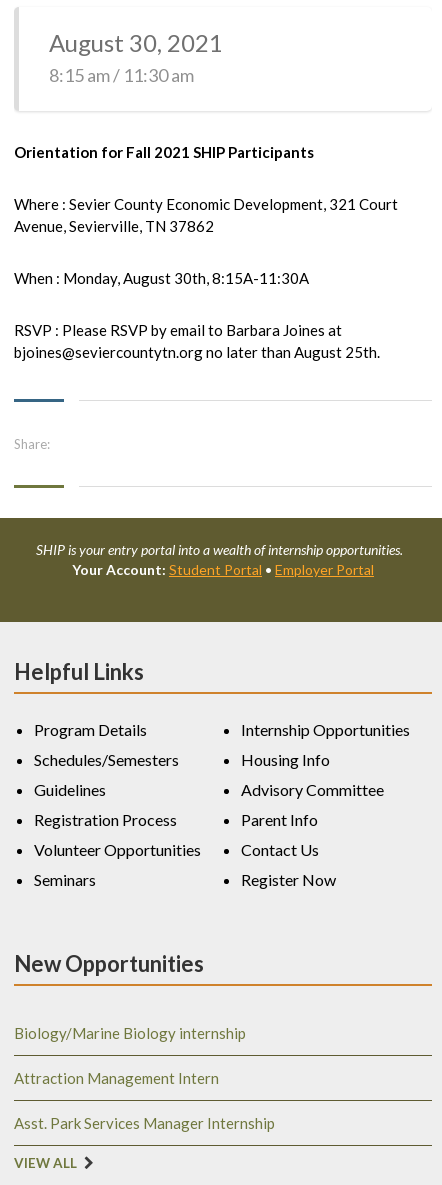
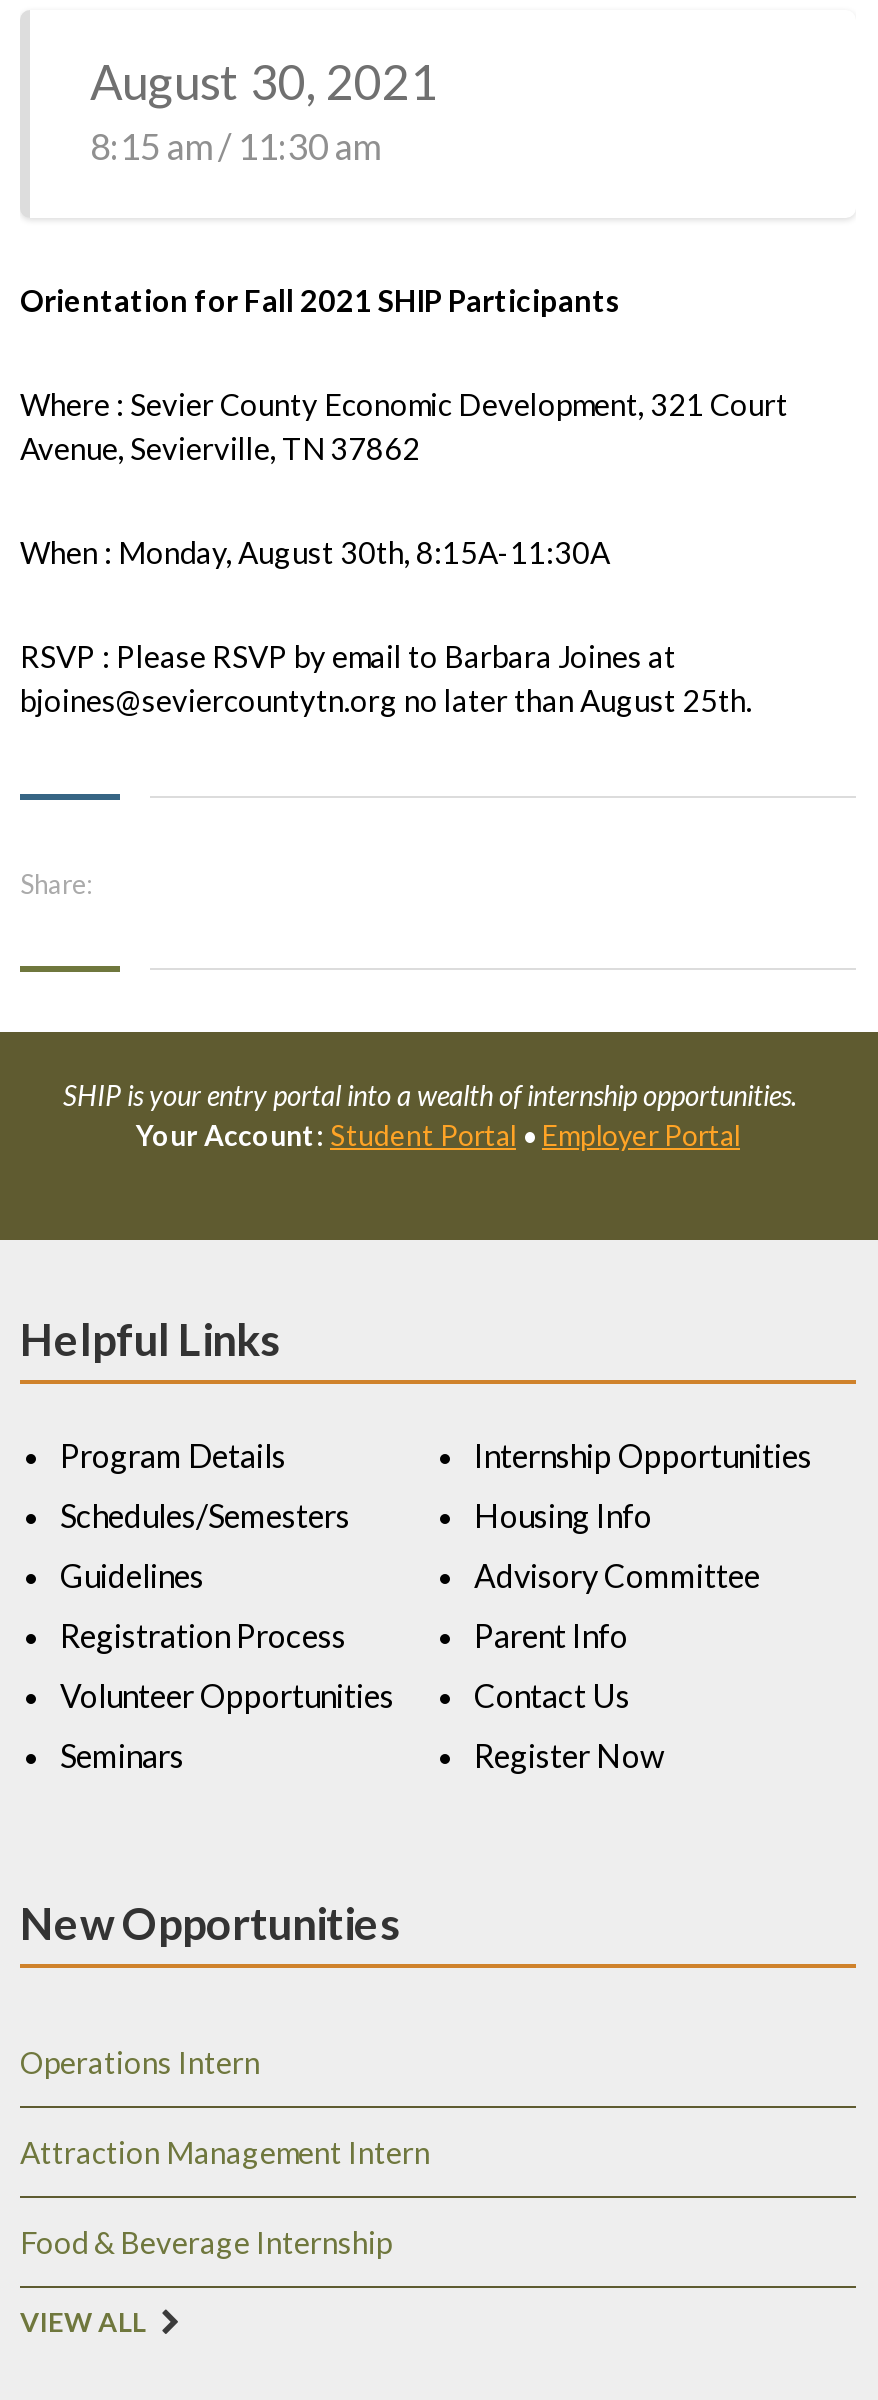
[14,1024,246,1042] Biology/Marine Biology internship -> [20,2045,260,2081] Operations Intern
[14,1114,275,1132] Asst. Park Services Manager Internship -> [20,2225,392,2261] Food & Beverage Internship

